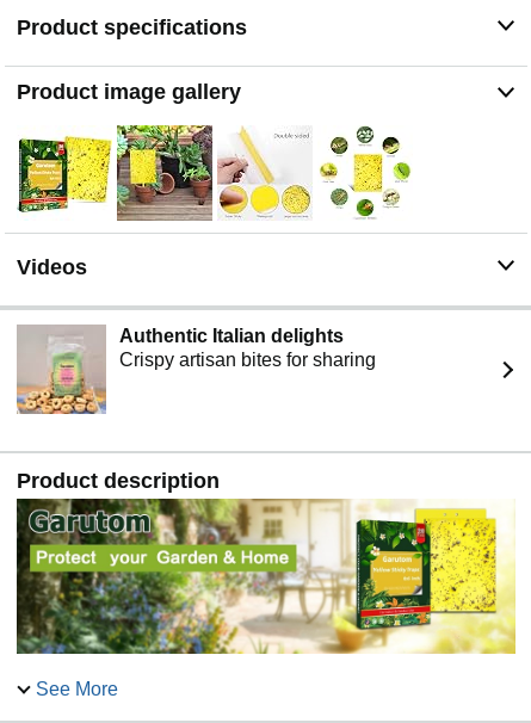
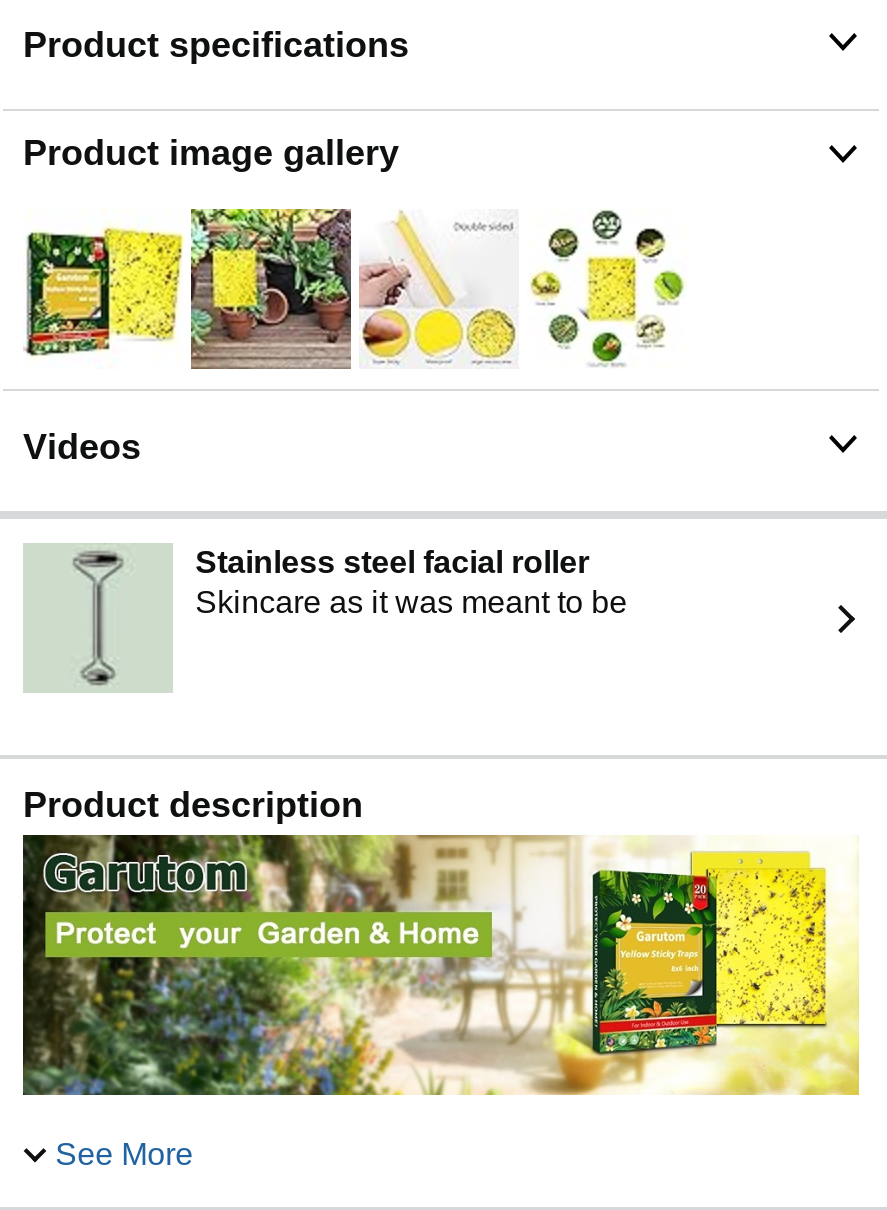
[17,326,376,414] [image] | Authentic Italian delights | Crispy artisan bites for sharing -> [25,545,627,693] [image] | Stainless steel facial roller | Skincare as it was meant to be

